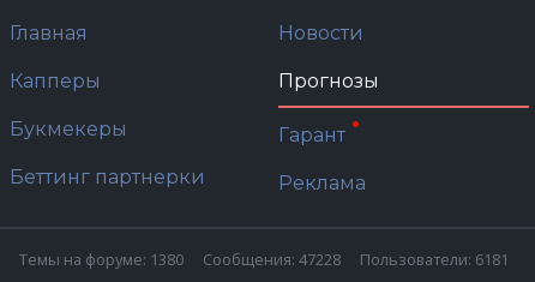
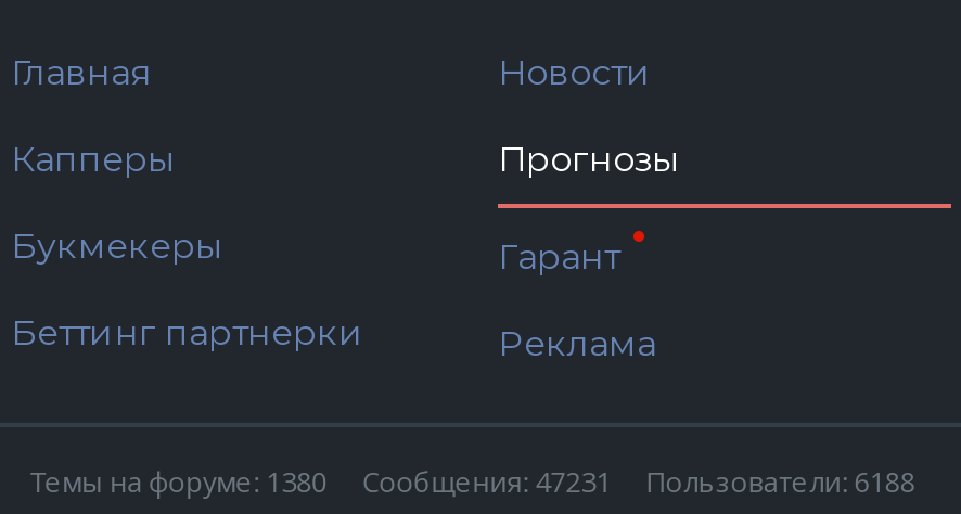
[203,249,341,270] Сообщения: 47228 -> [362,462,611,501] Сообщения: 47231
[360,249,509,270] Пользователи: 6181 -> [646,462,915,501] Пользователи: 6188

